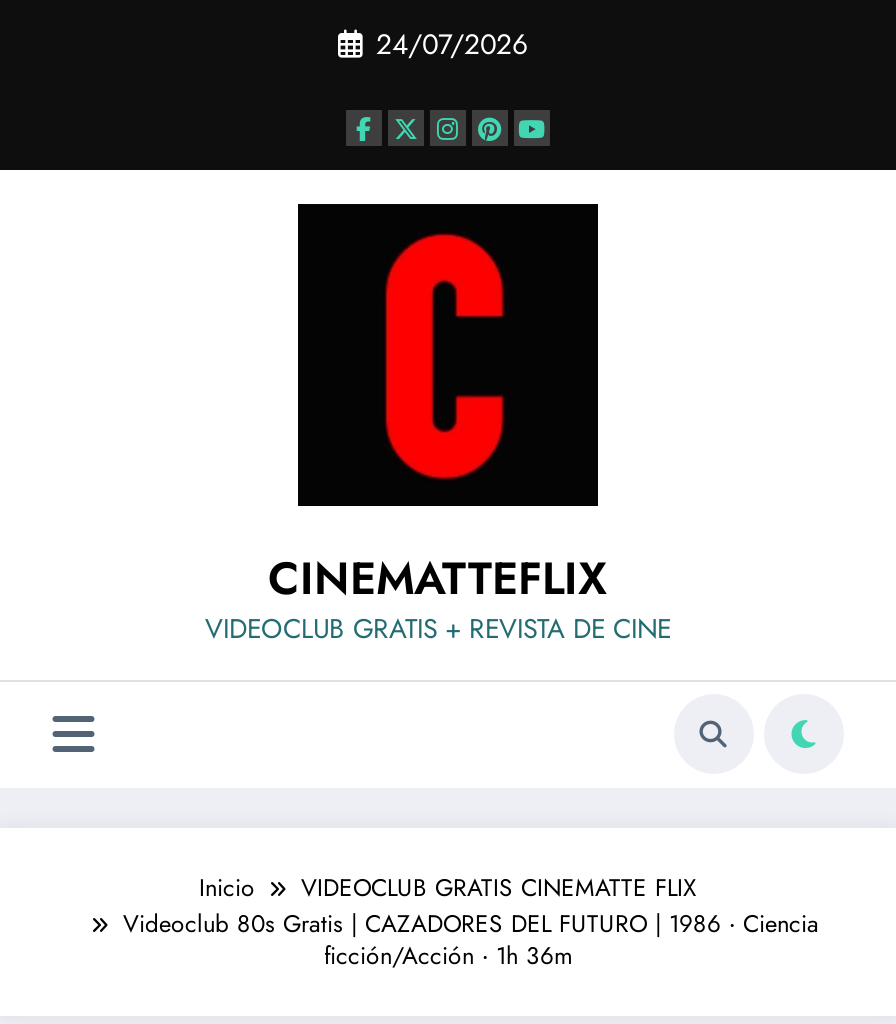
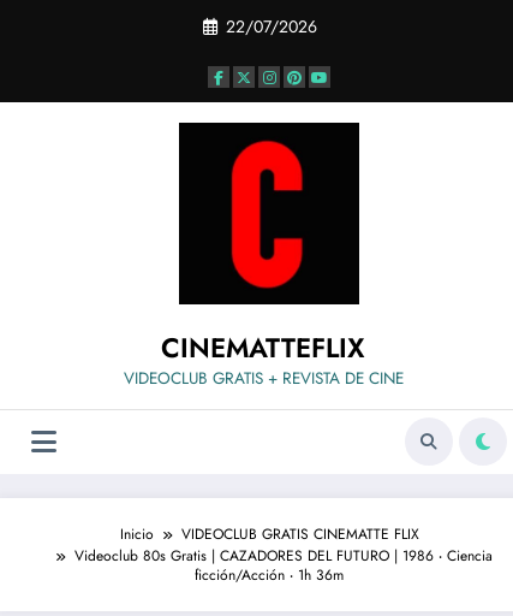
[376,24,528,64] 24/07/2026 -> [226,14,317,38] 22/07/2026

